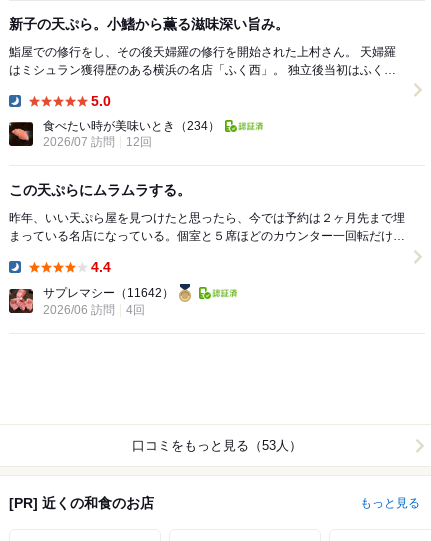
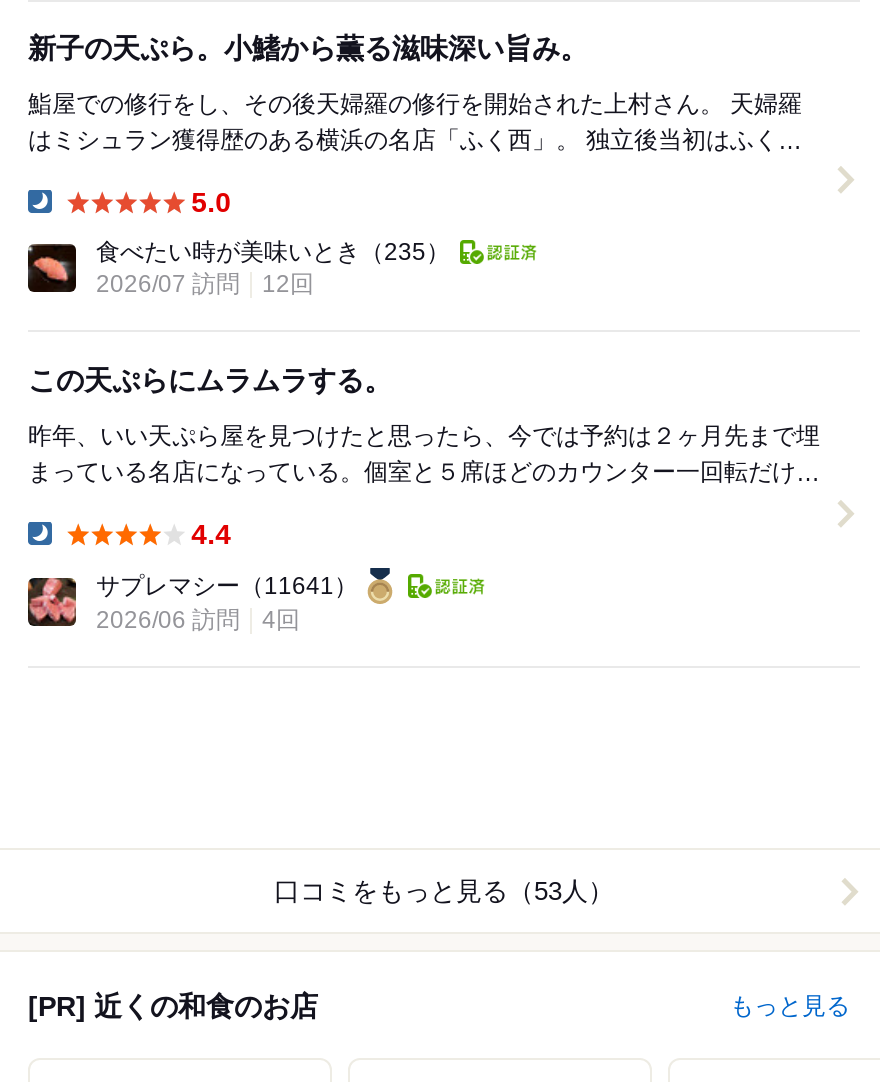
[43,119,220,133] 食べたい時が美味いとき（234） -> [96,239,450,267] 食べたい時が美味いとき（235）
[43,286,174,300] サプレマシー（11642） -> [96,573,358,601] サプレマシー（11641）

